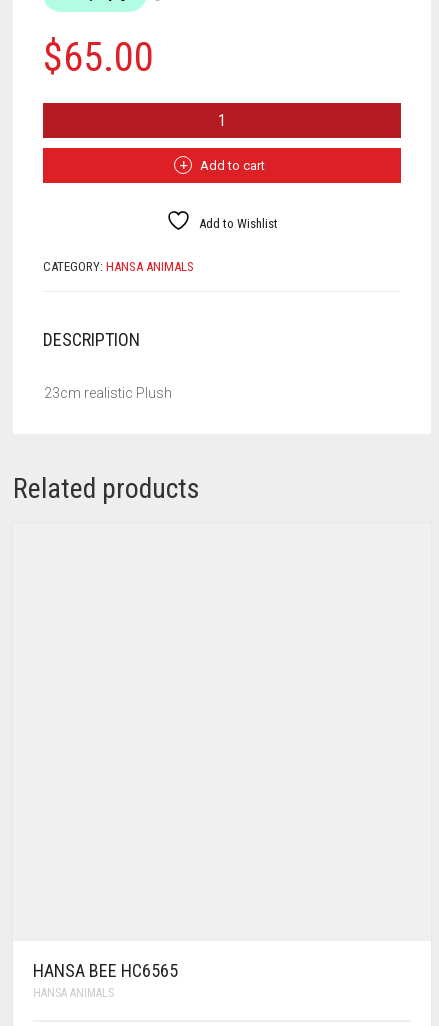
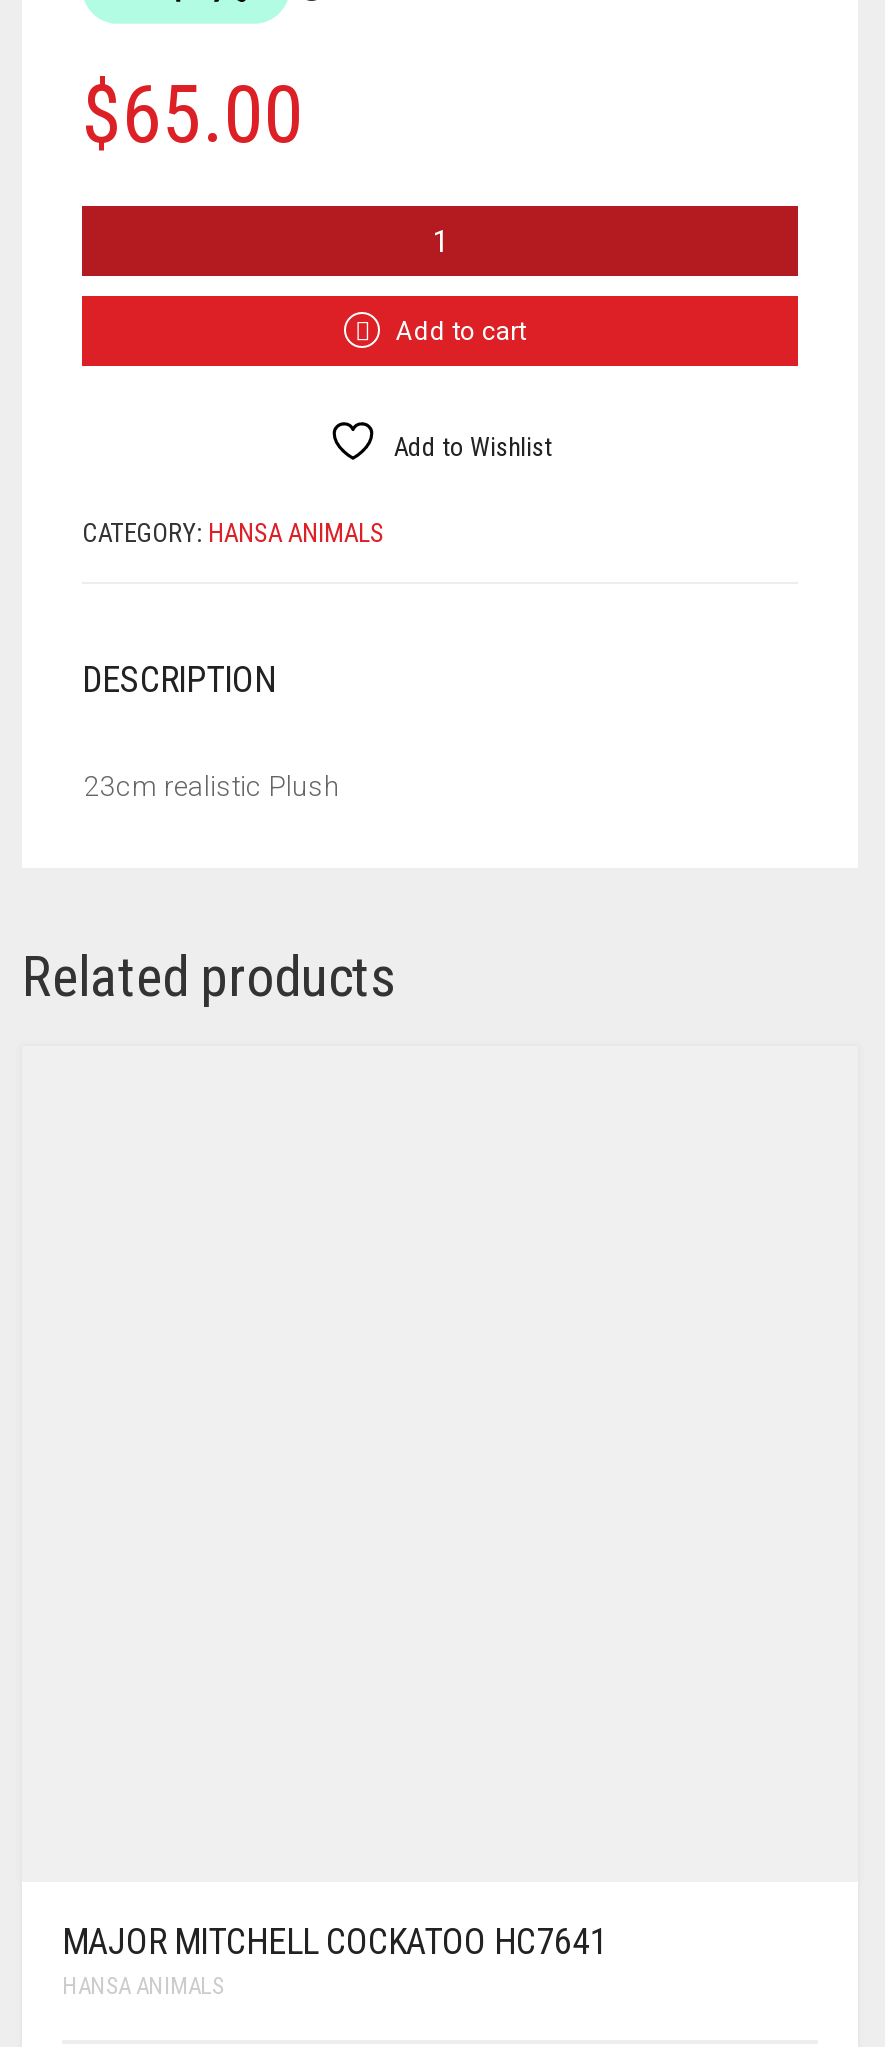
[33,960,178,981] HANSA BEE HC6565 -> [62,1921,608,1963] MAJOR MITCHELL COCKATOO HC7641

